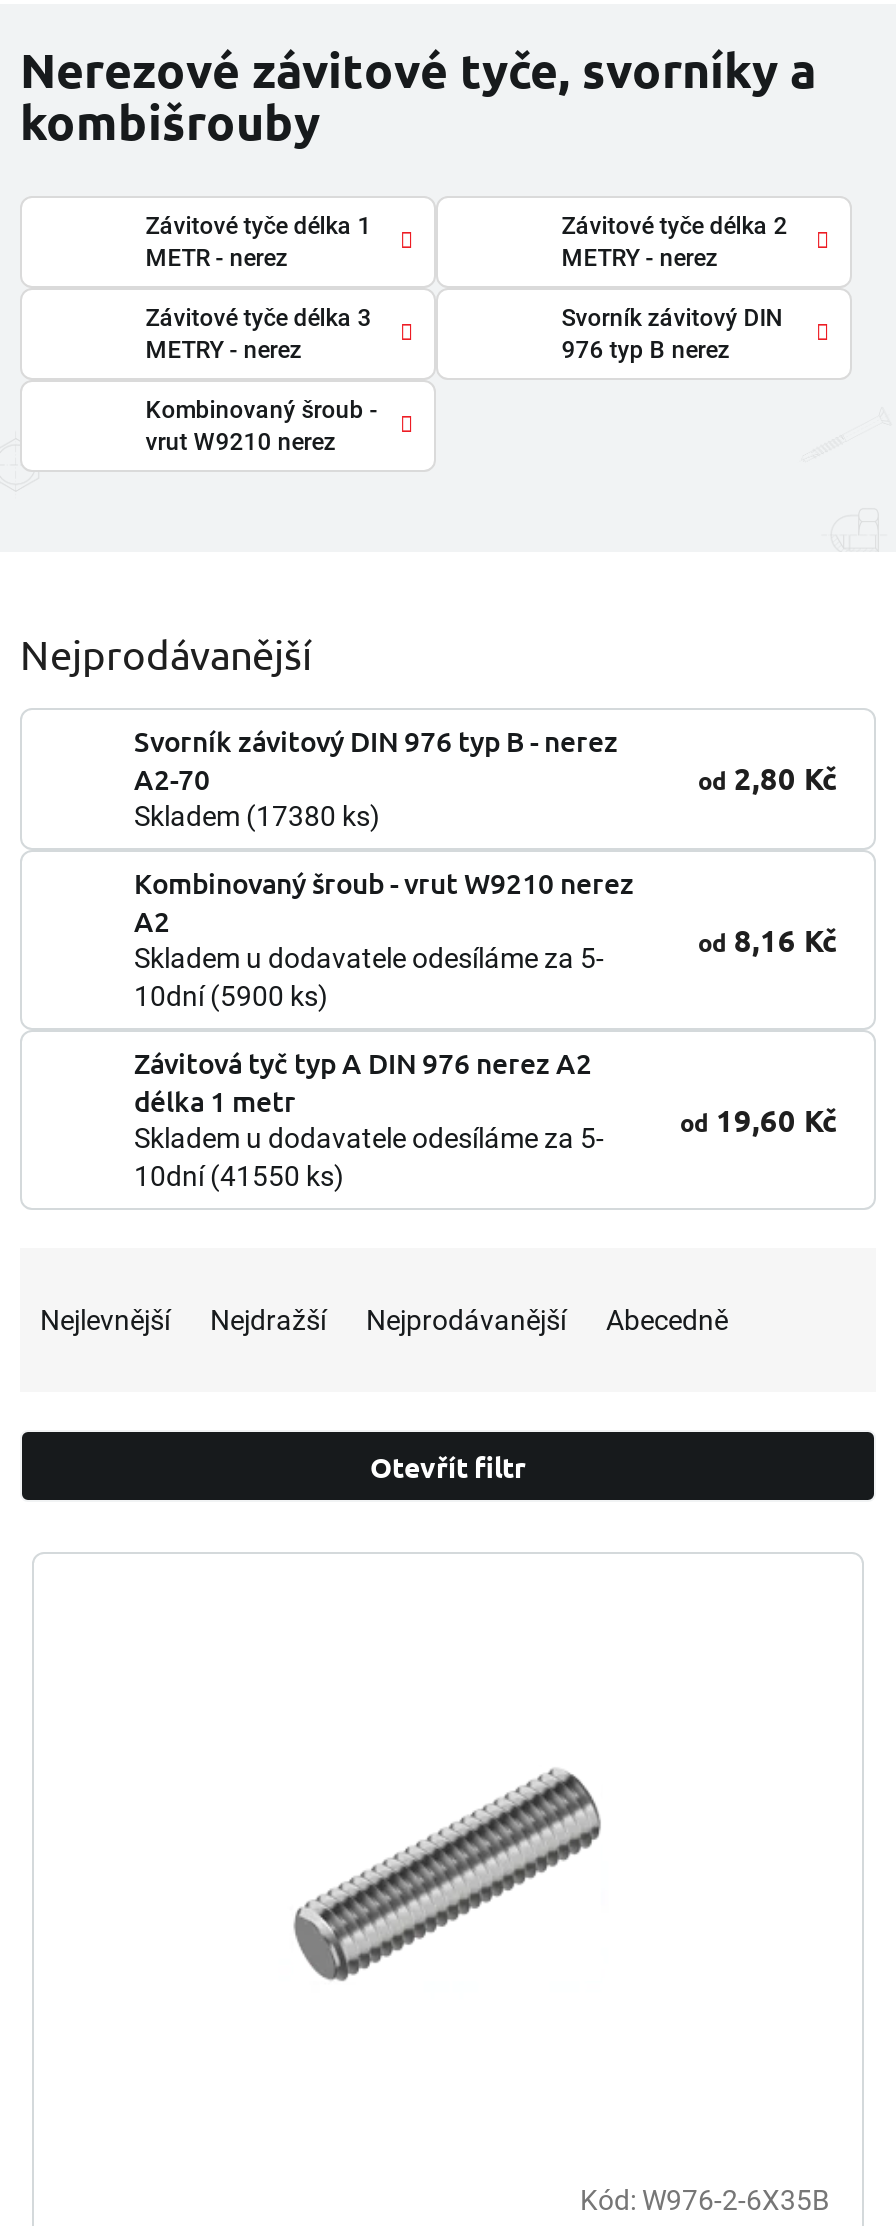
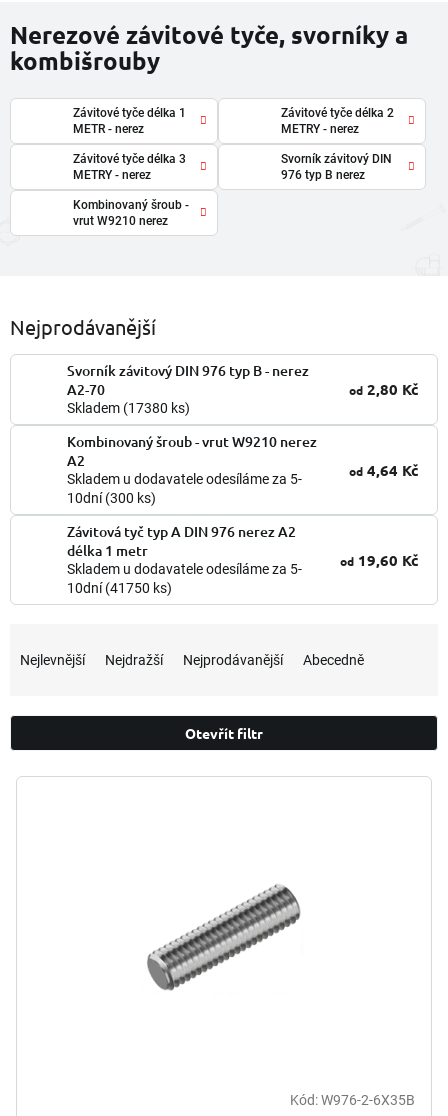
[698,920,838,960] od 8,16 Kč -> [349,460,419,480] od 4,64 Kč
[134,981,328,1013] 10dní (5900 ks) -> [67,490,156,506] 10dní (300 ks)
[134,1161,344,1193] 10dní (41550 ks) -> [67,580,172,596] 10dní (41750 ks)

